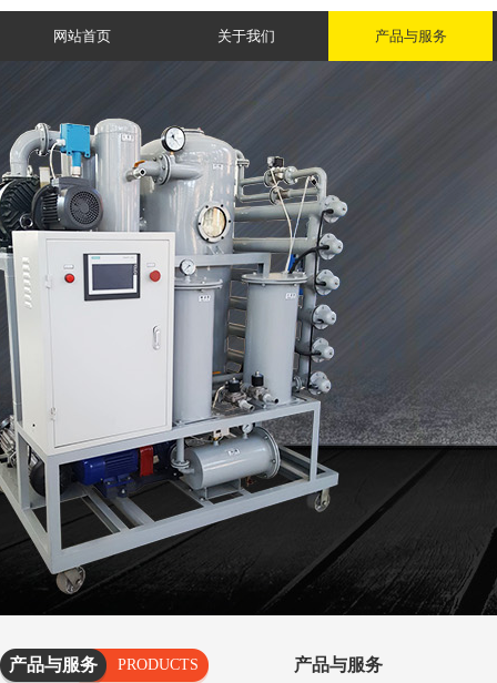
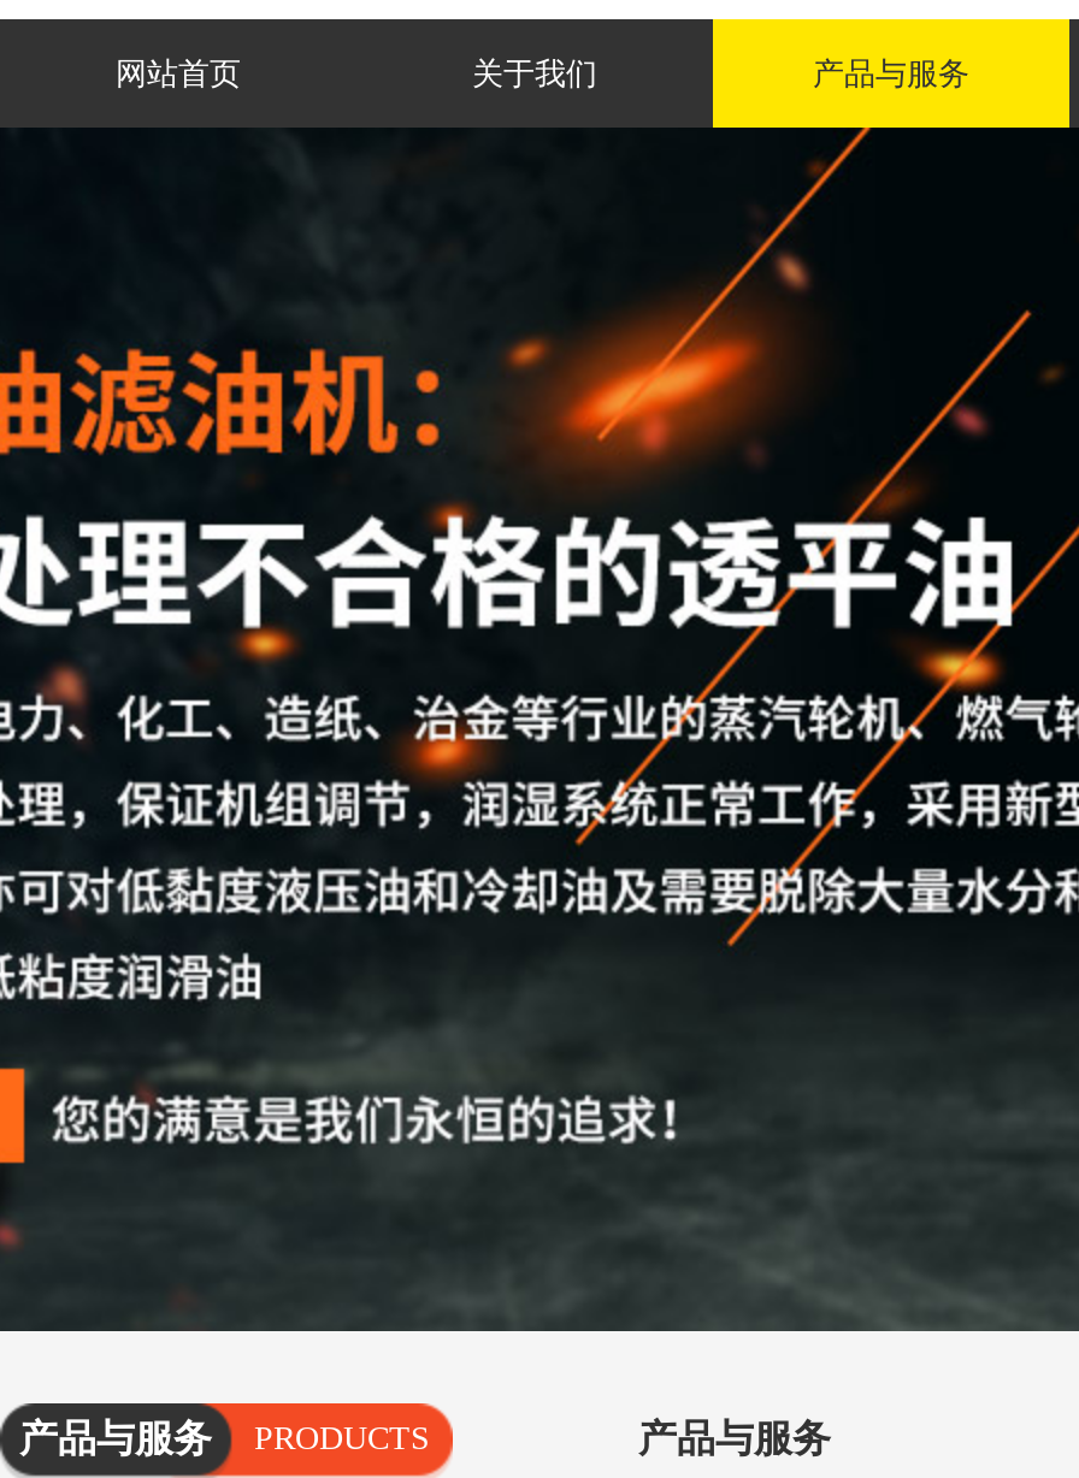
[3,61,494,614] [image] -> [7,125,1072,1331] [image]

